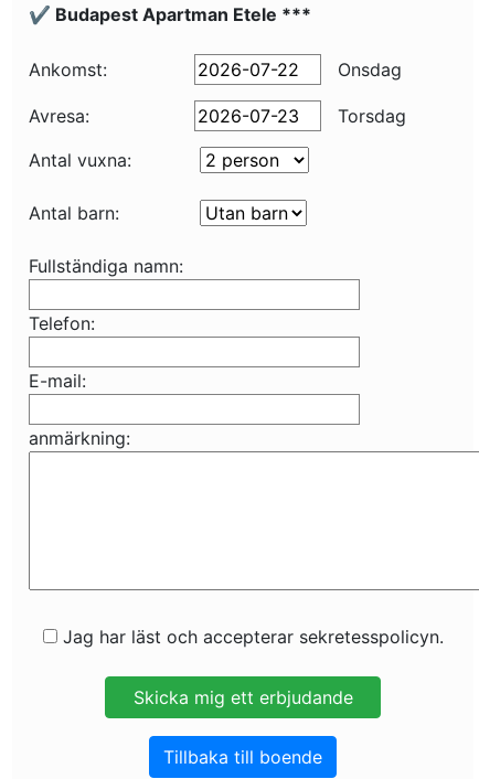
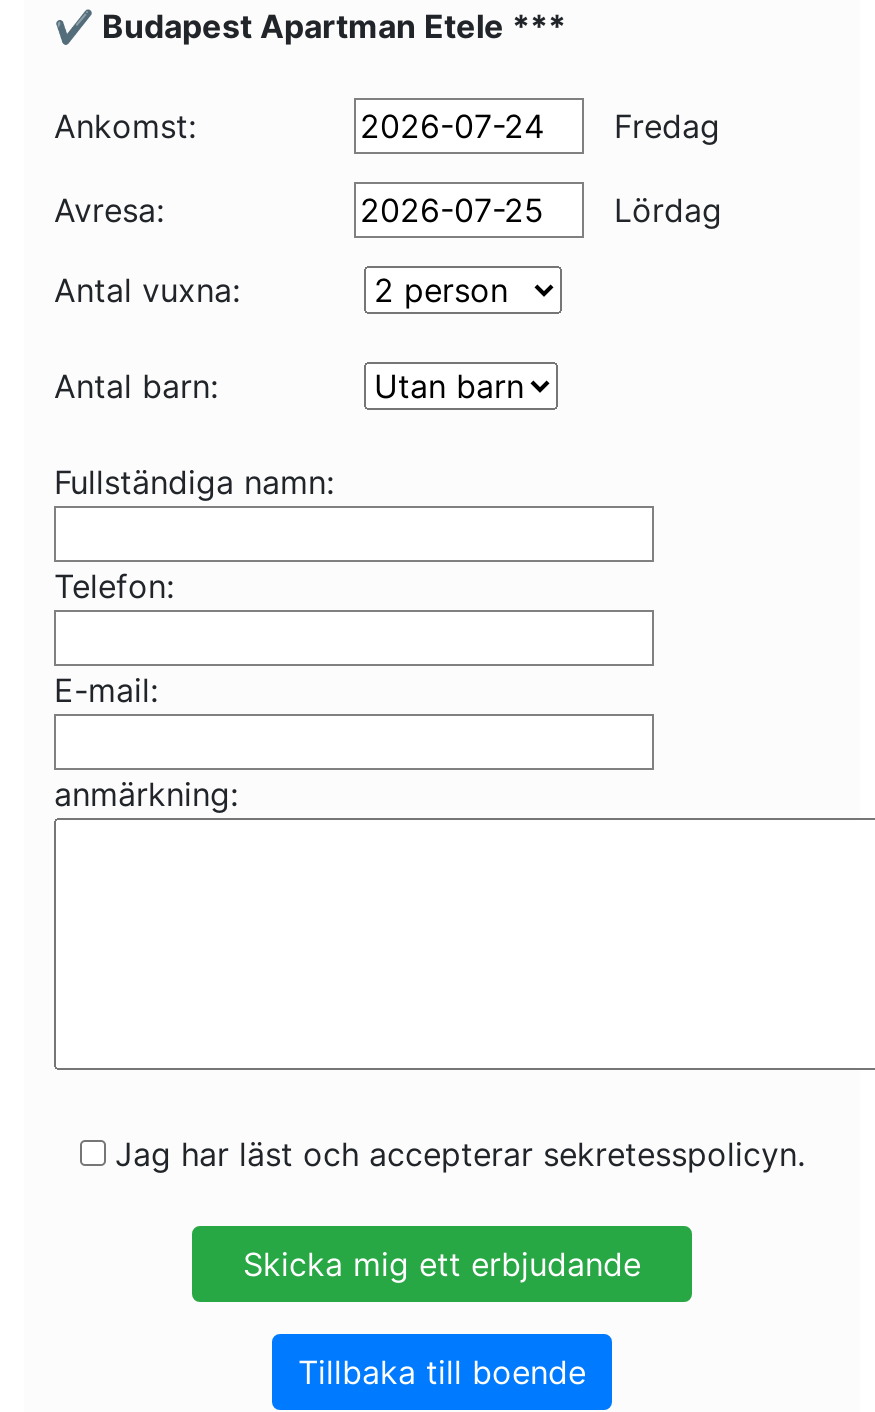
[332,58,402,81] Onsdag -> [604,106,720,146] Fredag
[332,105,406,127] Torsdag -> [604,190,722,230] Lördag

